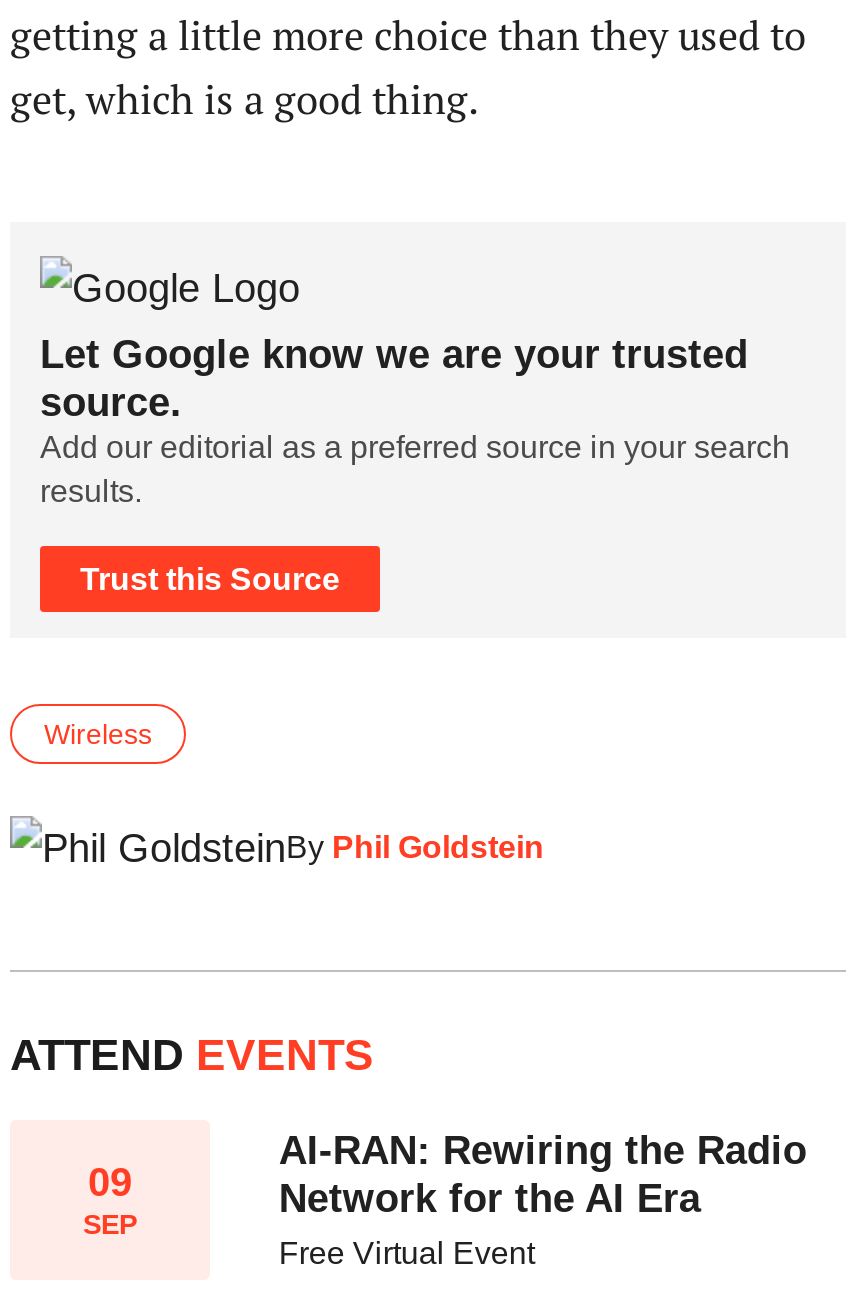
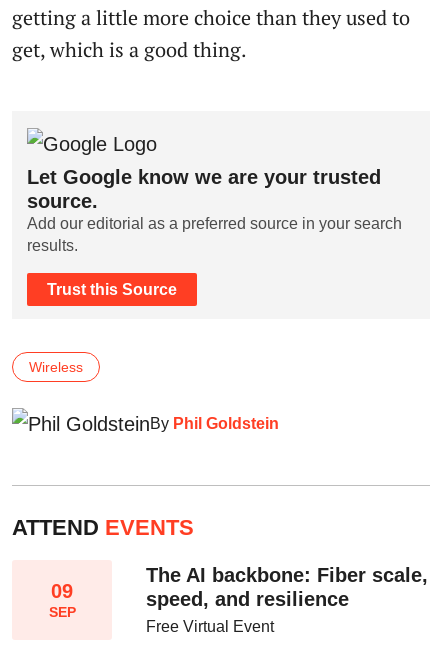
[279,1128,807,1220] AI-RAN: Rewiring the Radio | Network for the AI Era -> [146,564,428,610] The AI backbone: Fiber scale, | speed, and resilience

